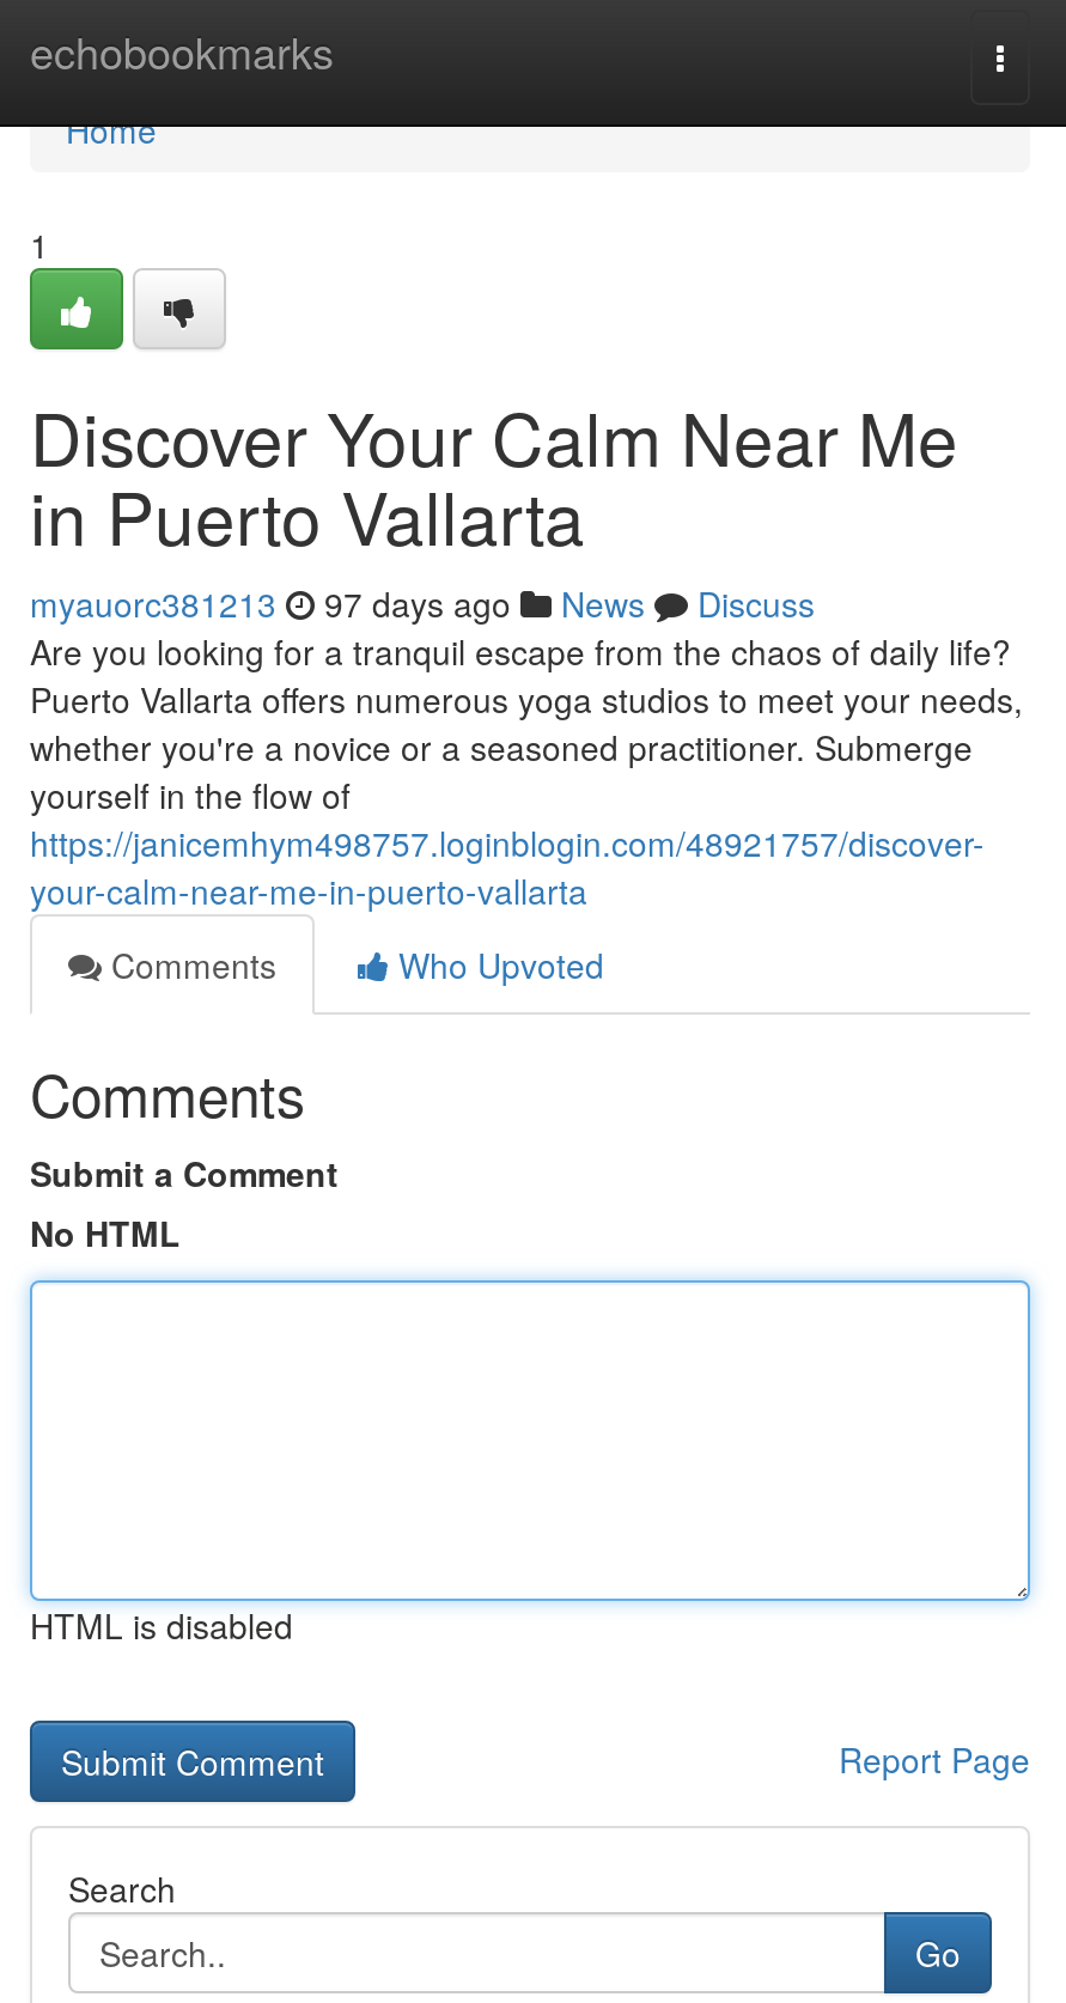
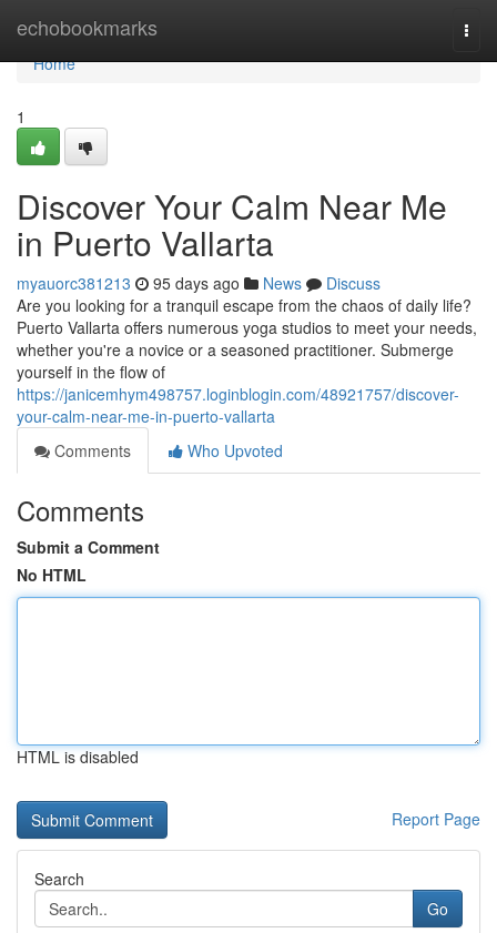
[30,579,815,627] myauorc381213 97 days ago News Discuss -> [17,272,381,294] myauorc381213 95 days ago News Discuss

